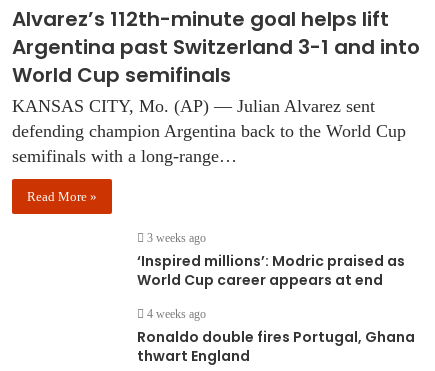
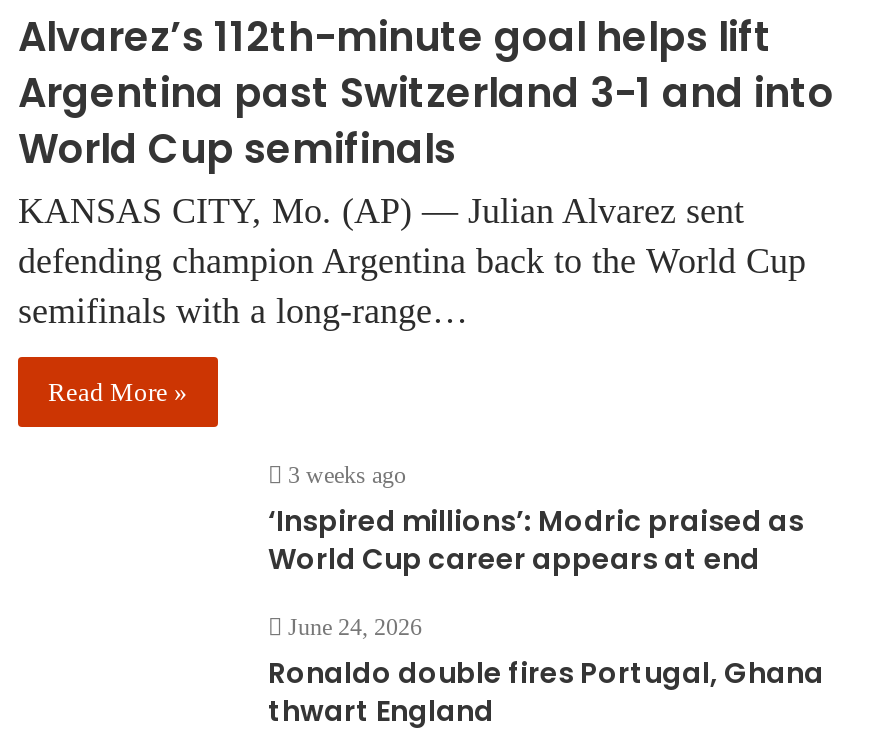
[147,307,206,321] 4 weeks ago -> [288,614,422,642] June 24, 2026

